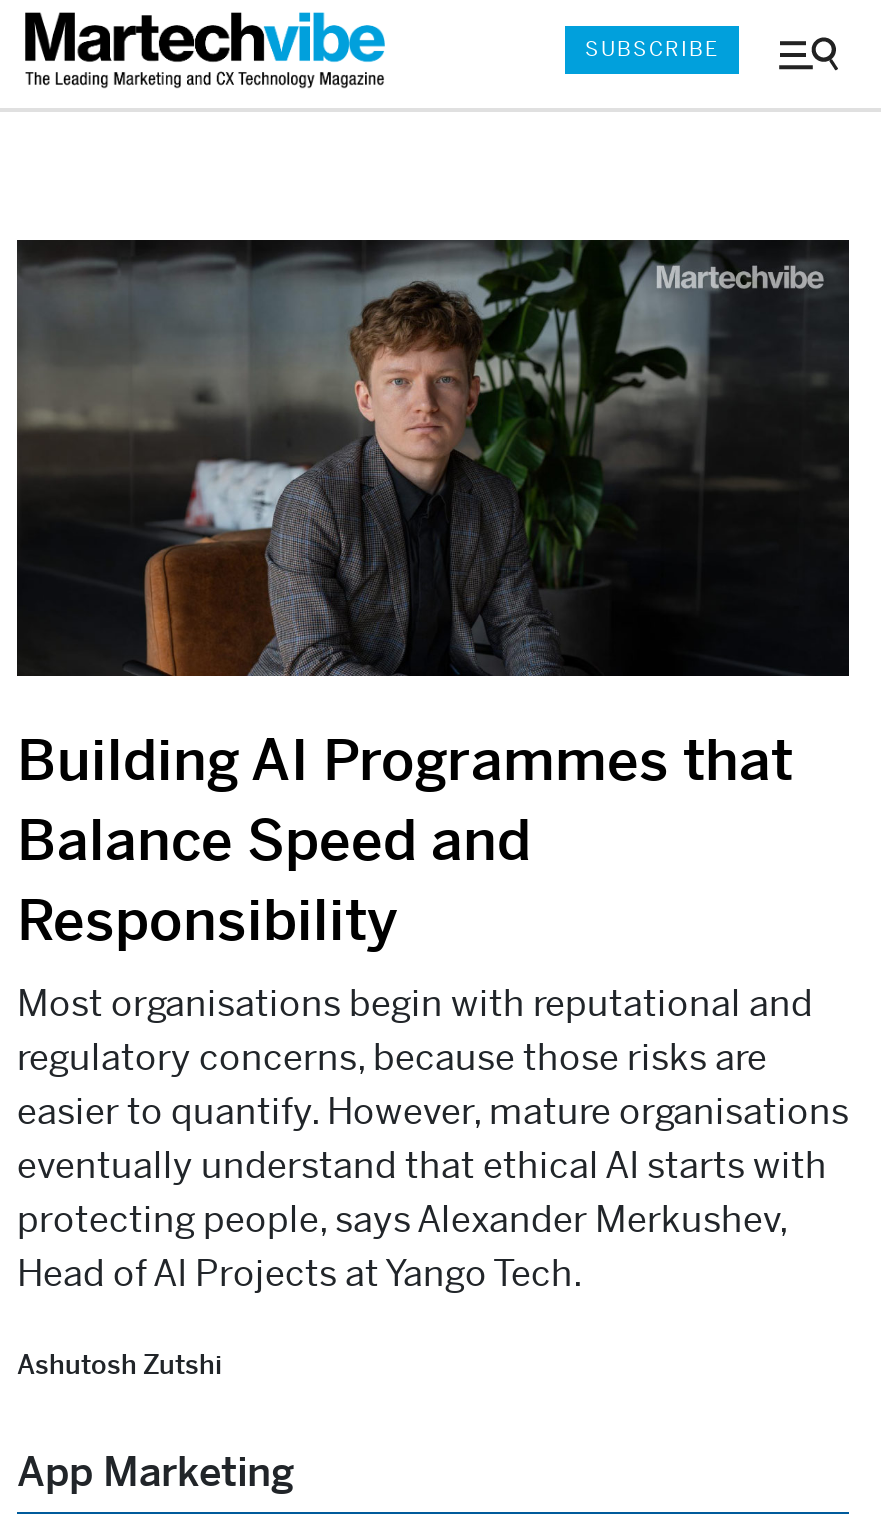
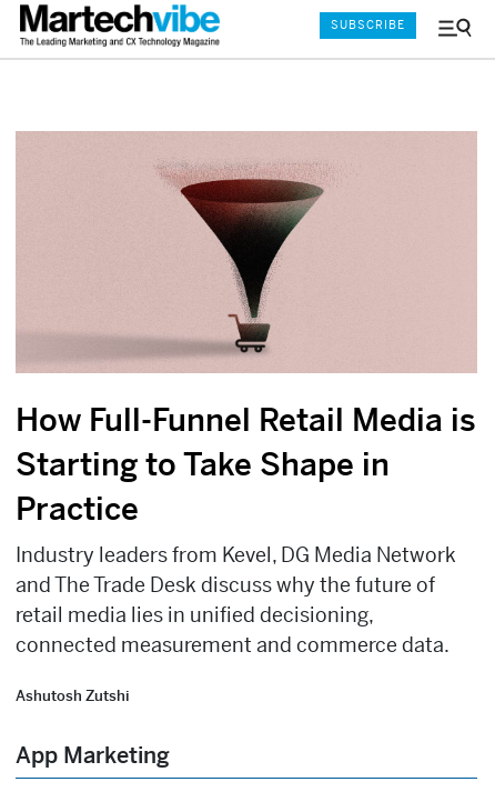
[15,238,851,1297] [image] | Building AI Programmes that | Balance Speed and | Responsibility | Most organisations begin with reputational and | regulatory concerns, because those risks are | easier to quantify. However, mature organisations | eventually understand that ethical AI starts with | protecting people, says Alexander Merkushev, | Head of AI Projects at Yango Tech. -> [16,131,477,658] [image] | How Full-Funnel Retail Media is | Starting to Take Shape in | Practice | Industry leaders from Kevel, DG Media Network | and The Trade Desk discuss why the future of | retail media lies in unified decisioning, | connected measurement and commerce data.

